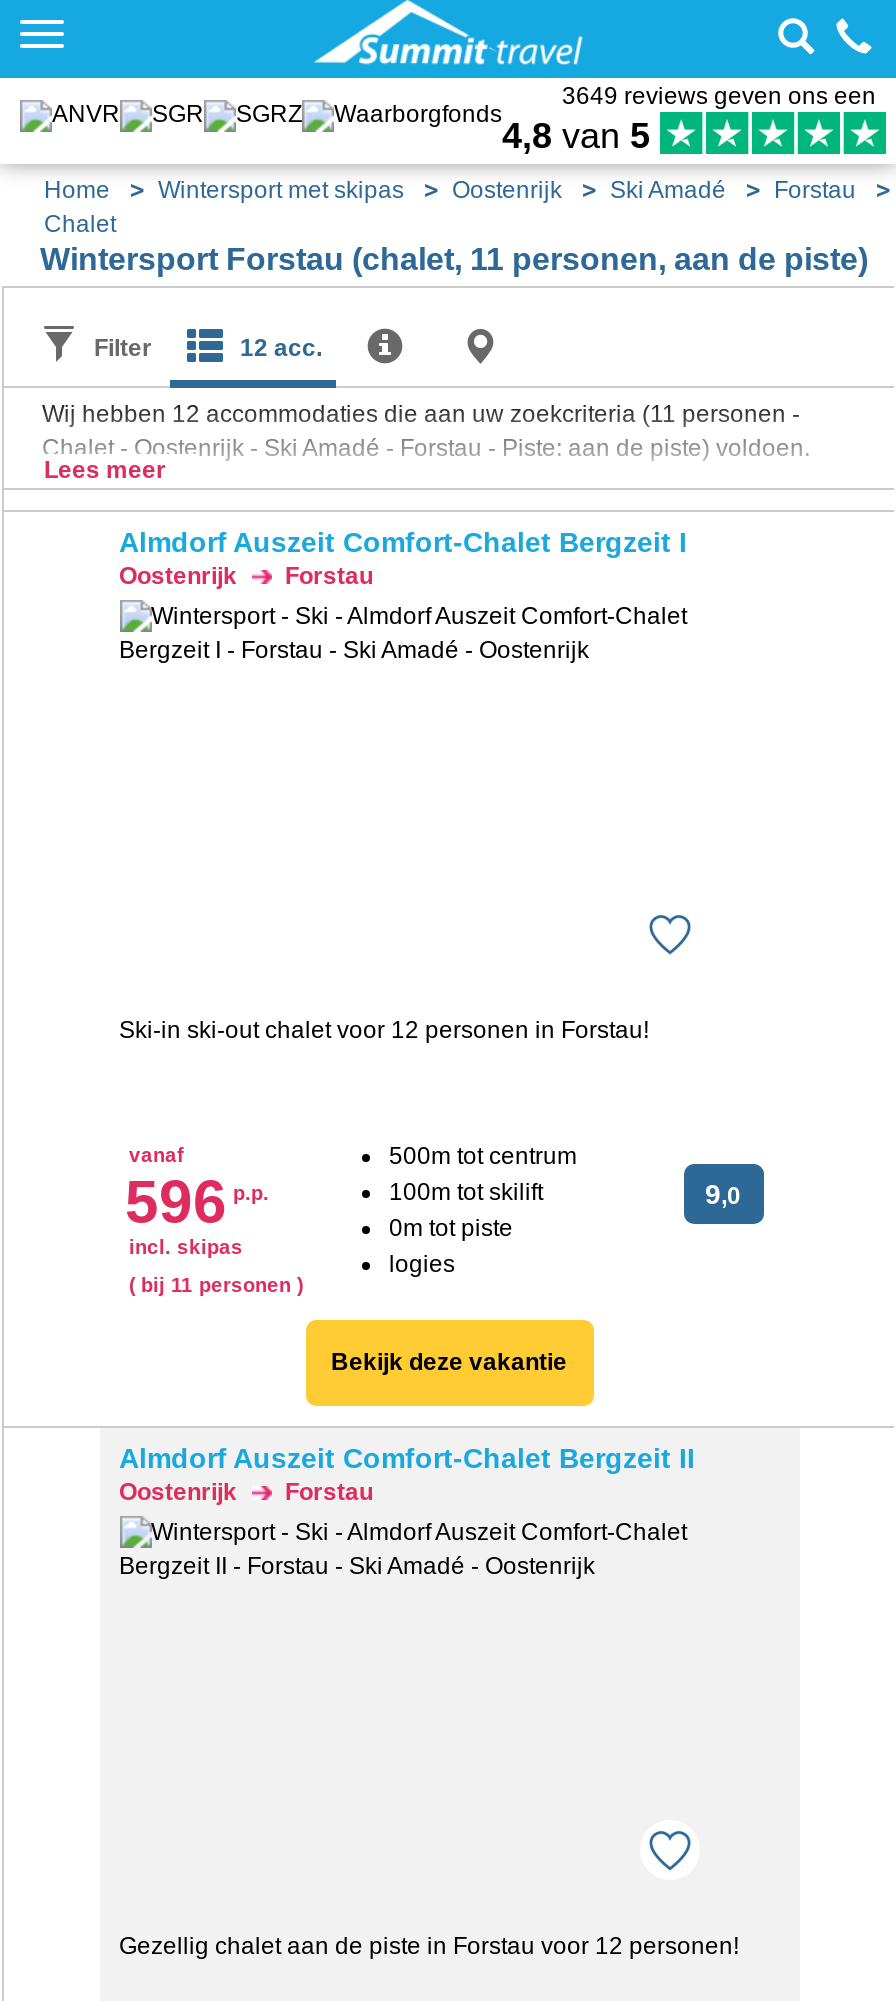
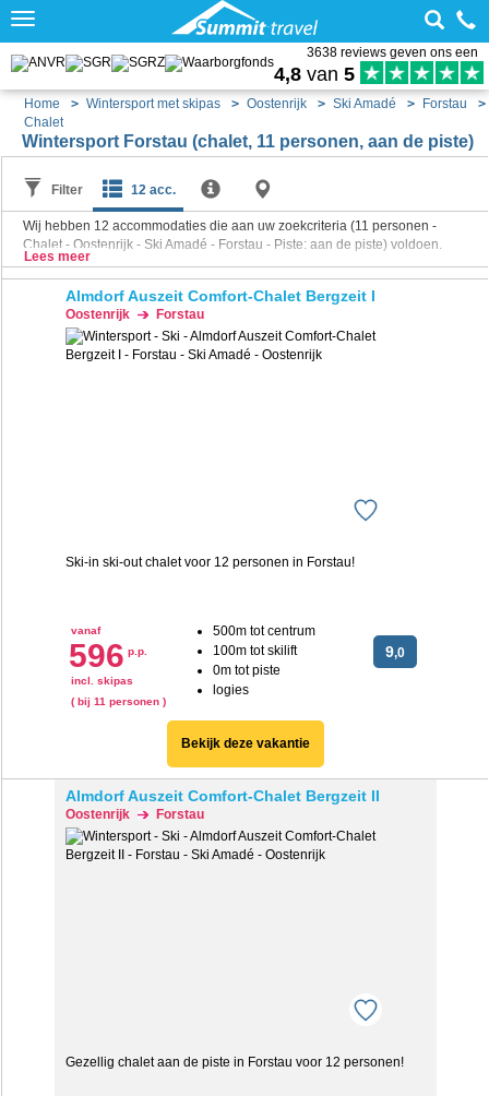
[562,82,876,110] 3649 reviews geven ons een -> [307,45,478,60] 3638 reviews geven ons een

